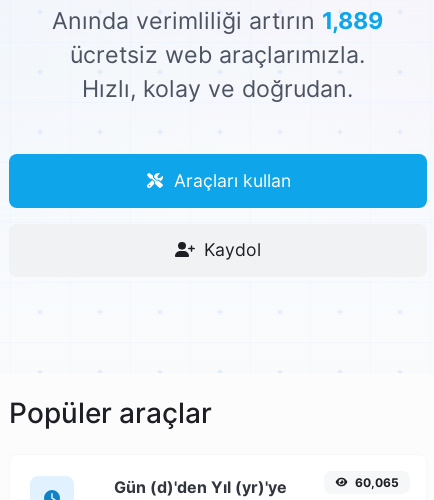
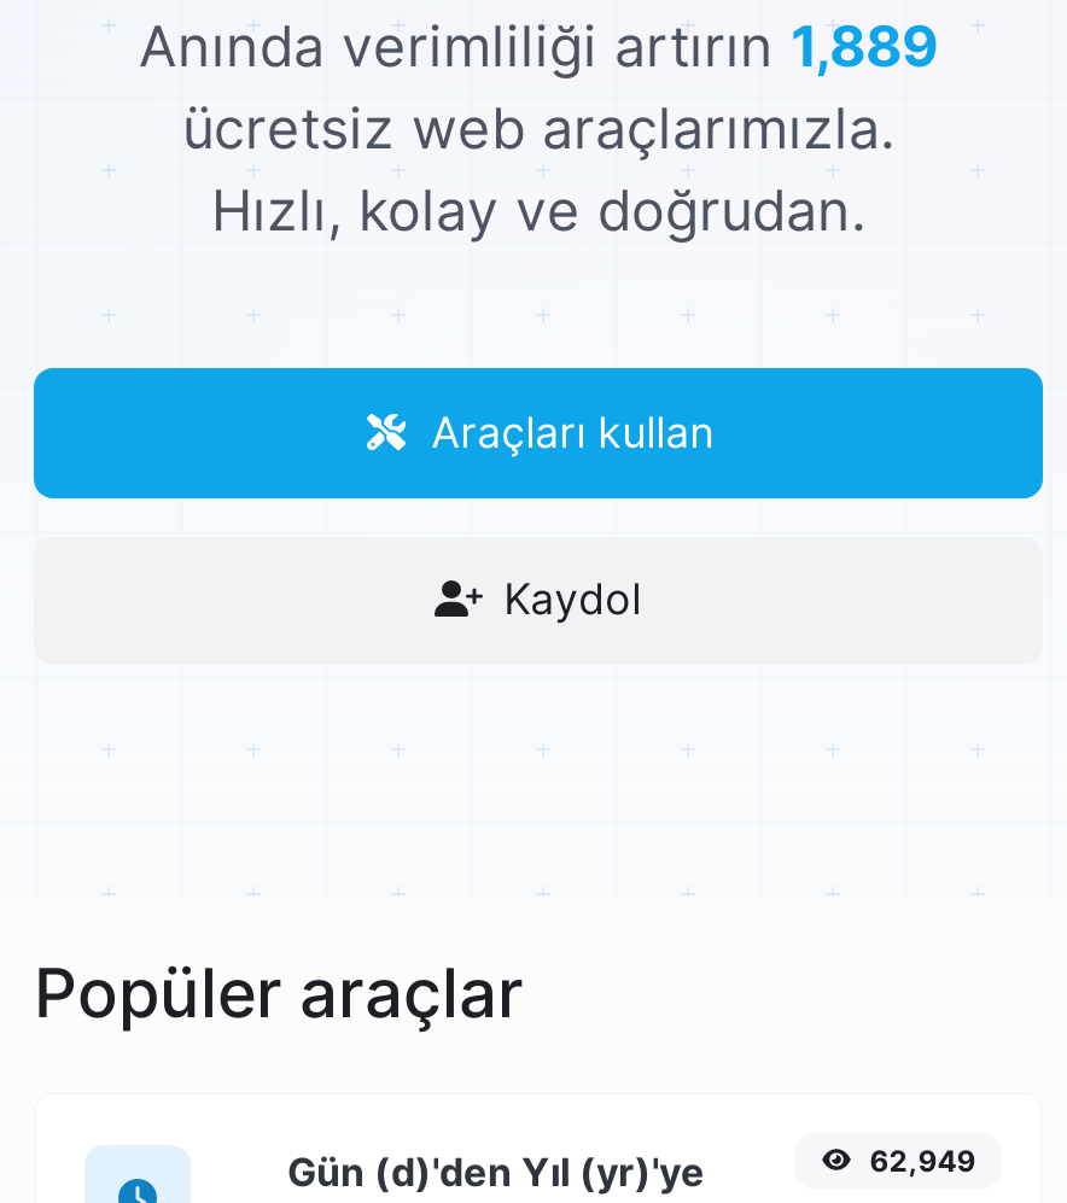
[352,475,399,490] 60,065 -> [862,1142,976,1178] 62,949

